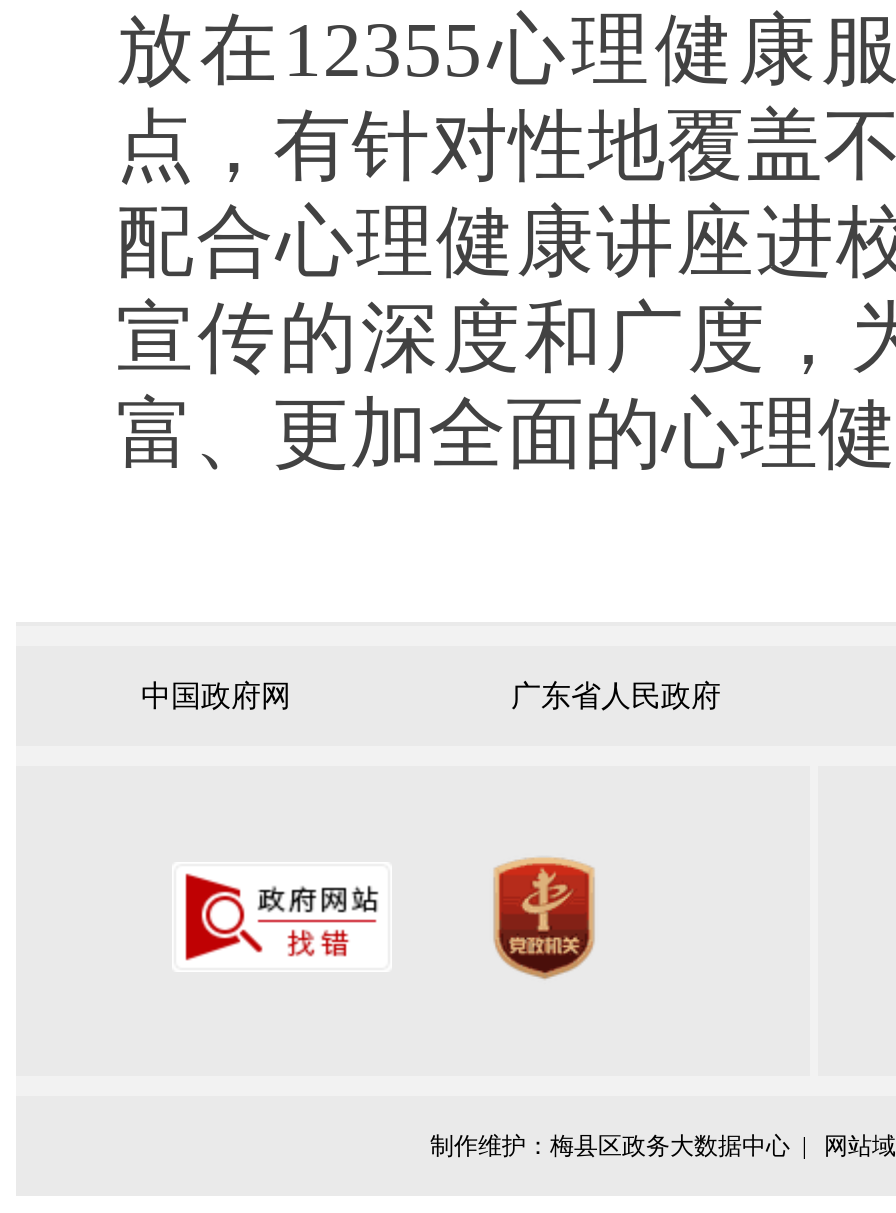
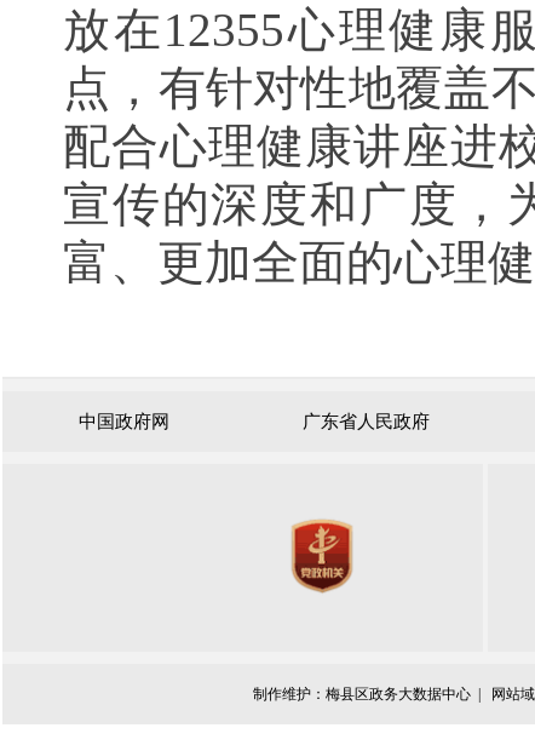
[184,872,378,962] [image] -> none

